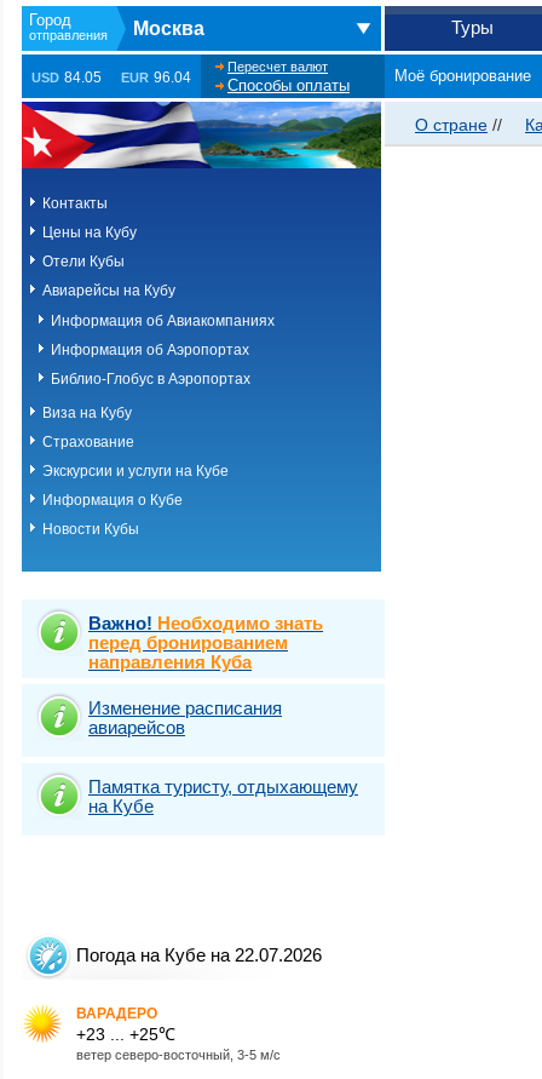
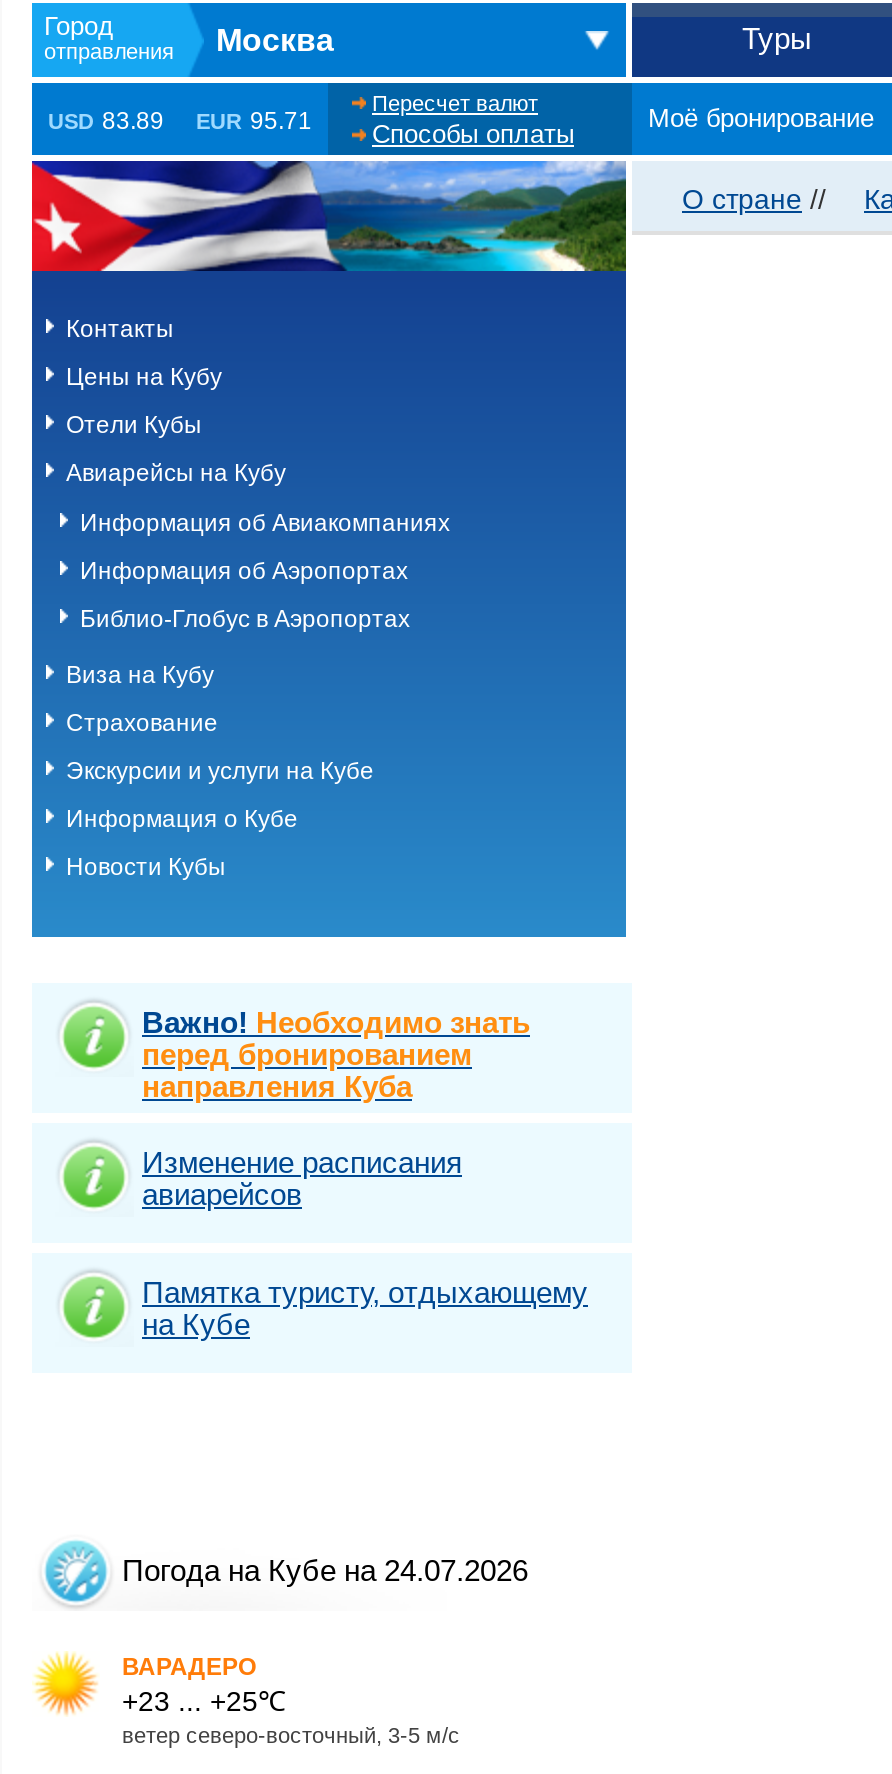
[31,69,102,86] USD 84.05 -> [48,107,164,135] USD 83.89
[121,69,191,86] EUR 96.04 -> [196,107,312,135] EUR 95.71
[76,945,322,965] Погода на Кубе на 22.07.2026 -> [122,1553,528,1587] Погода на Кубе на 24.07.2026

